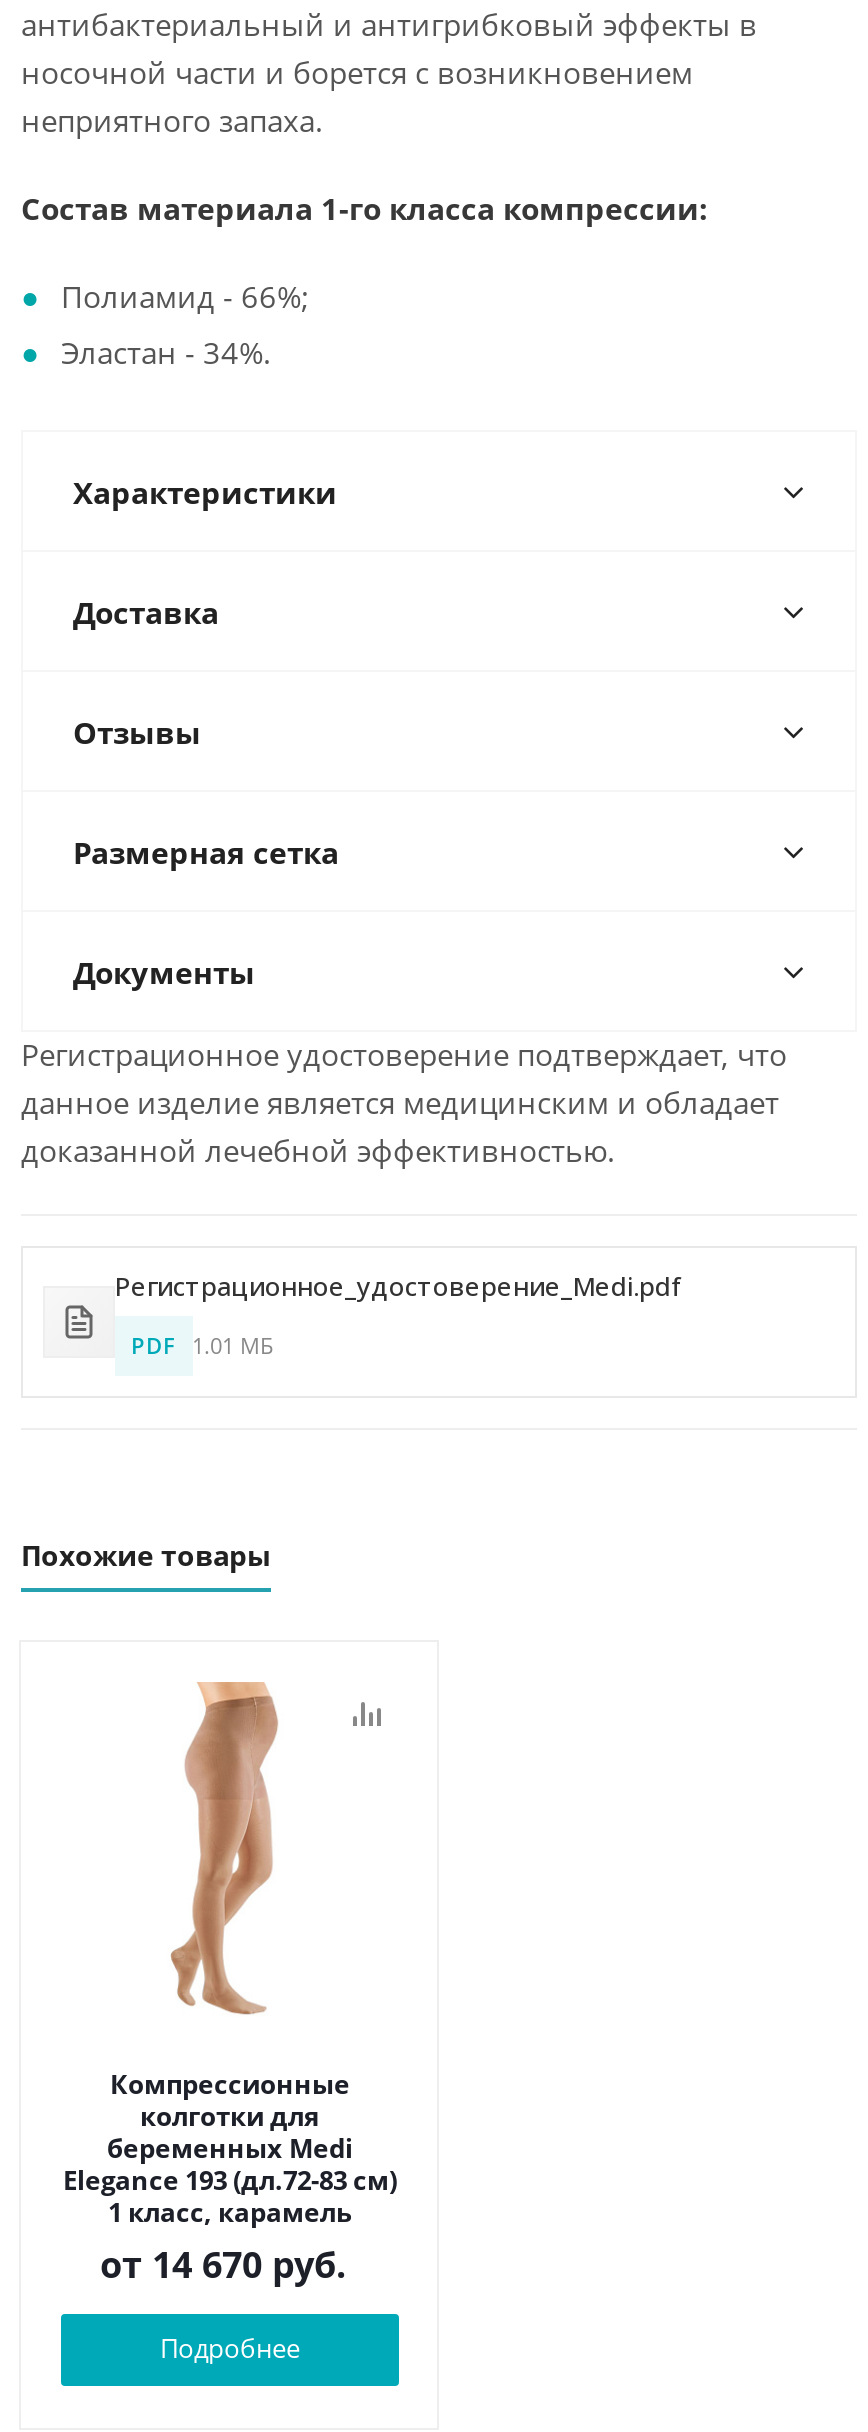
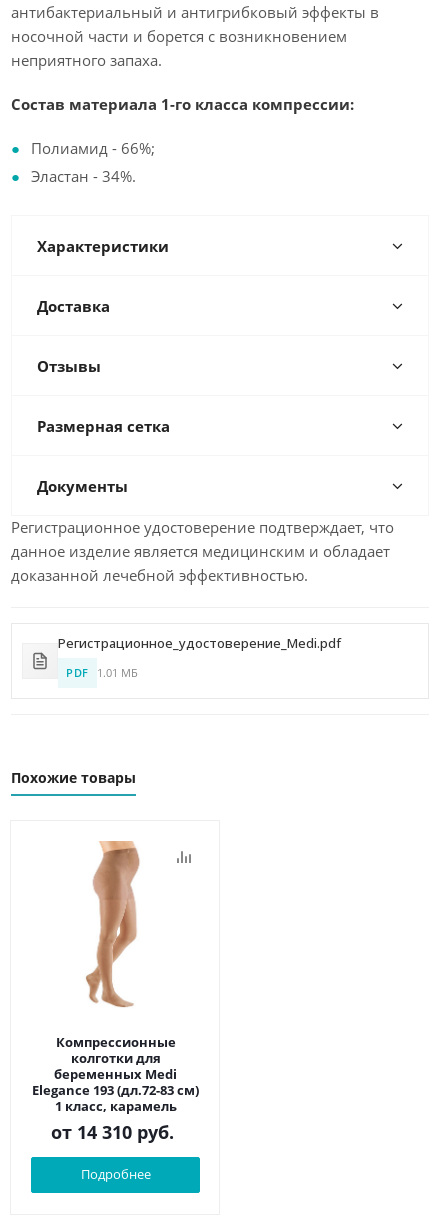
[100,2240,346,2288] от 14 670 руб. -> [50,1120,173,1144] от 14 310 руб.

